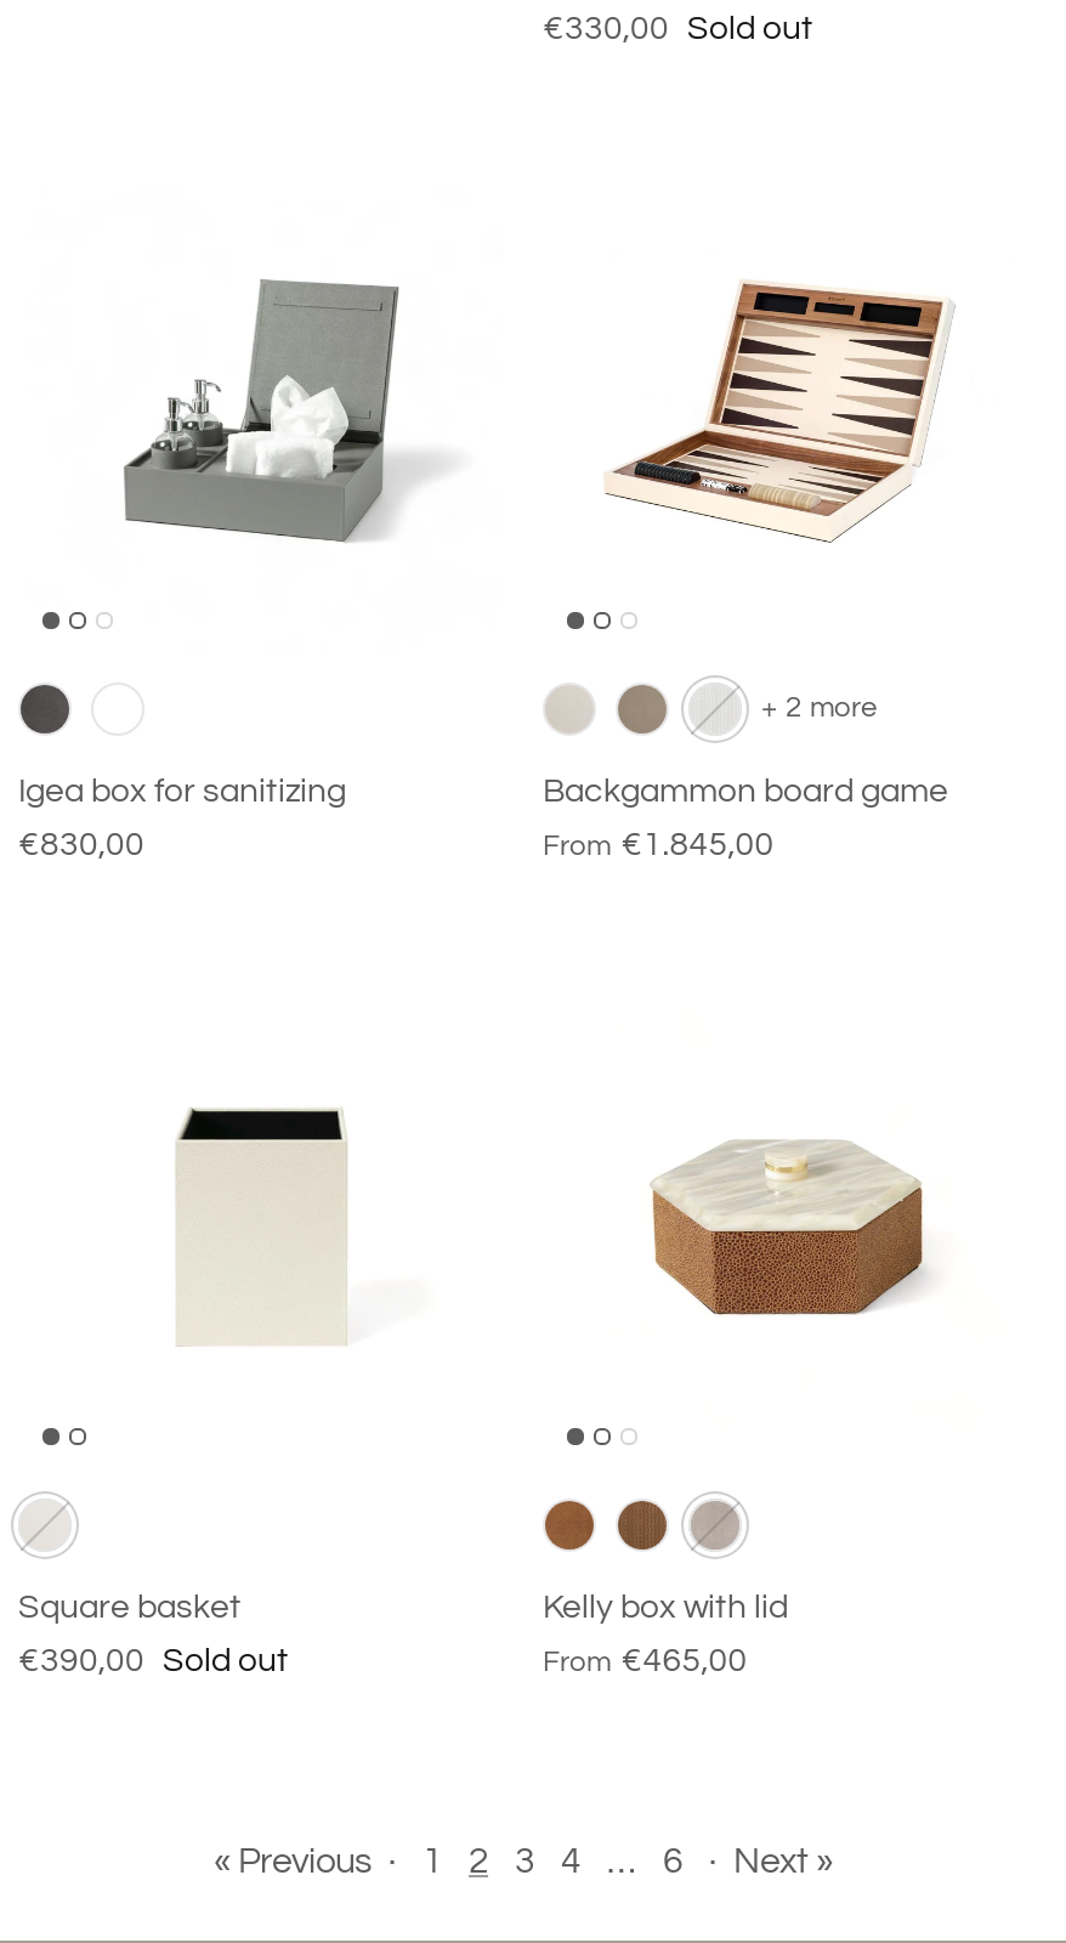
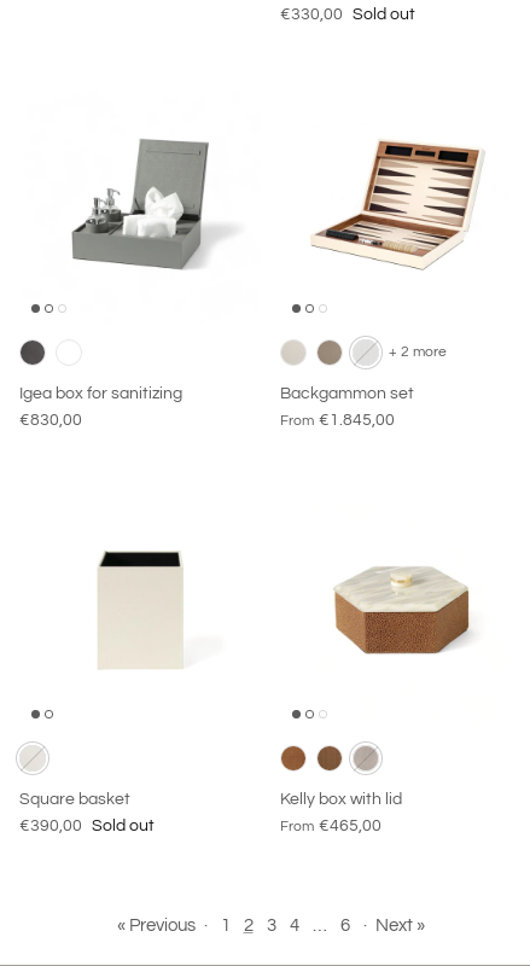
[543,774,948,808] Backgammon board game -> [280,385,414,402] Backgammon set

